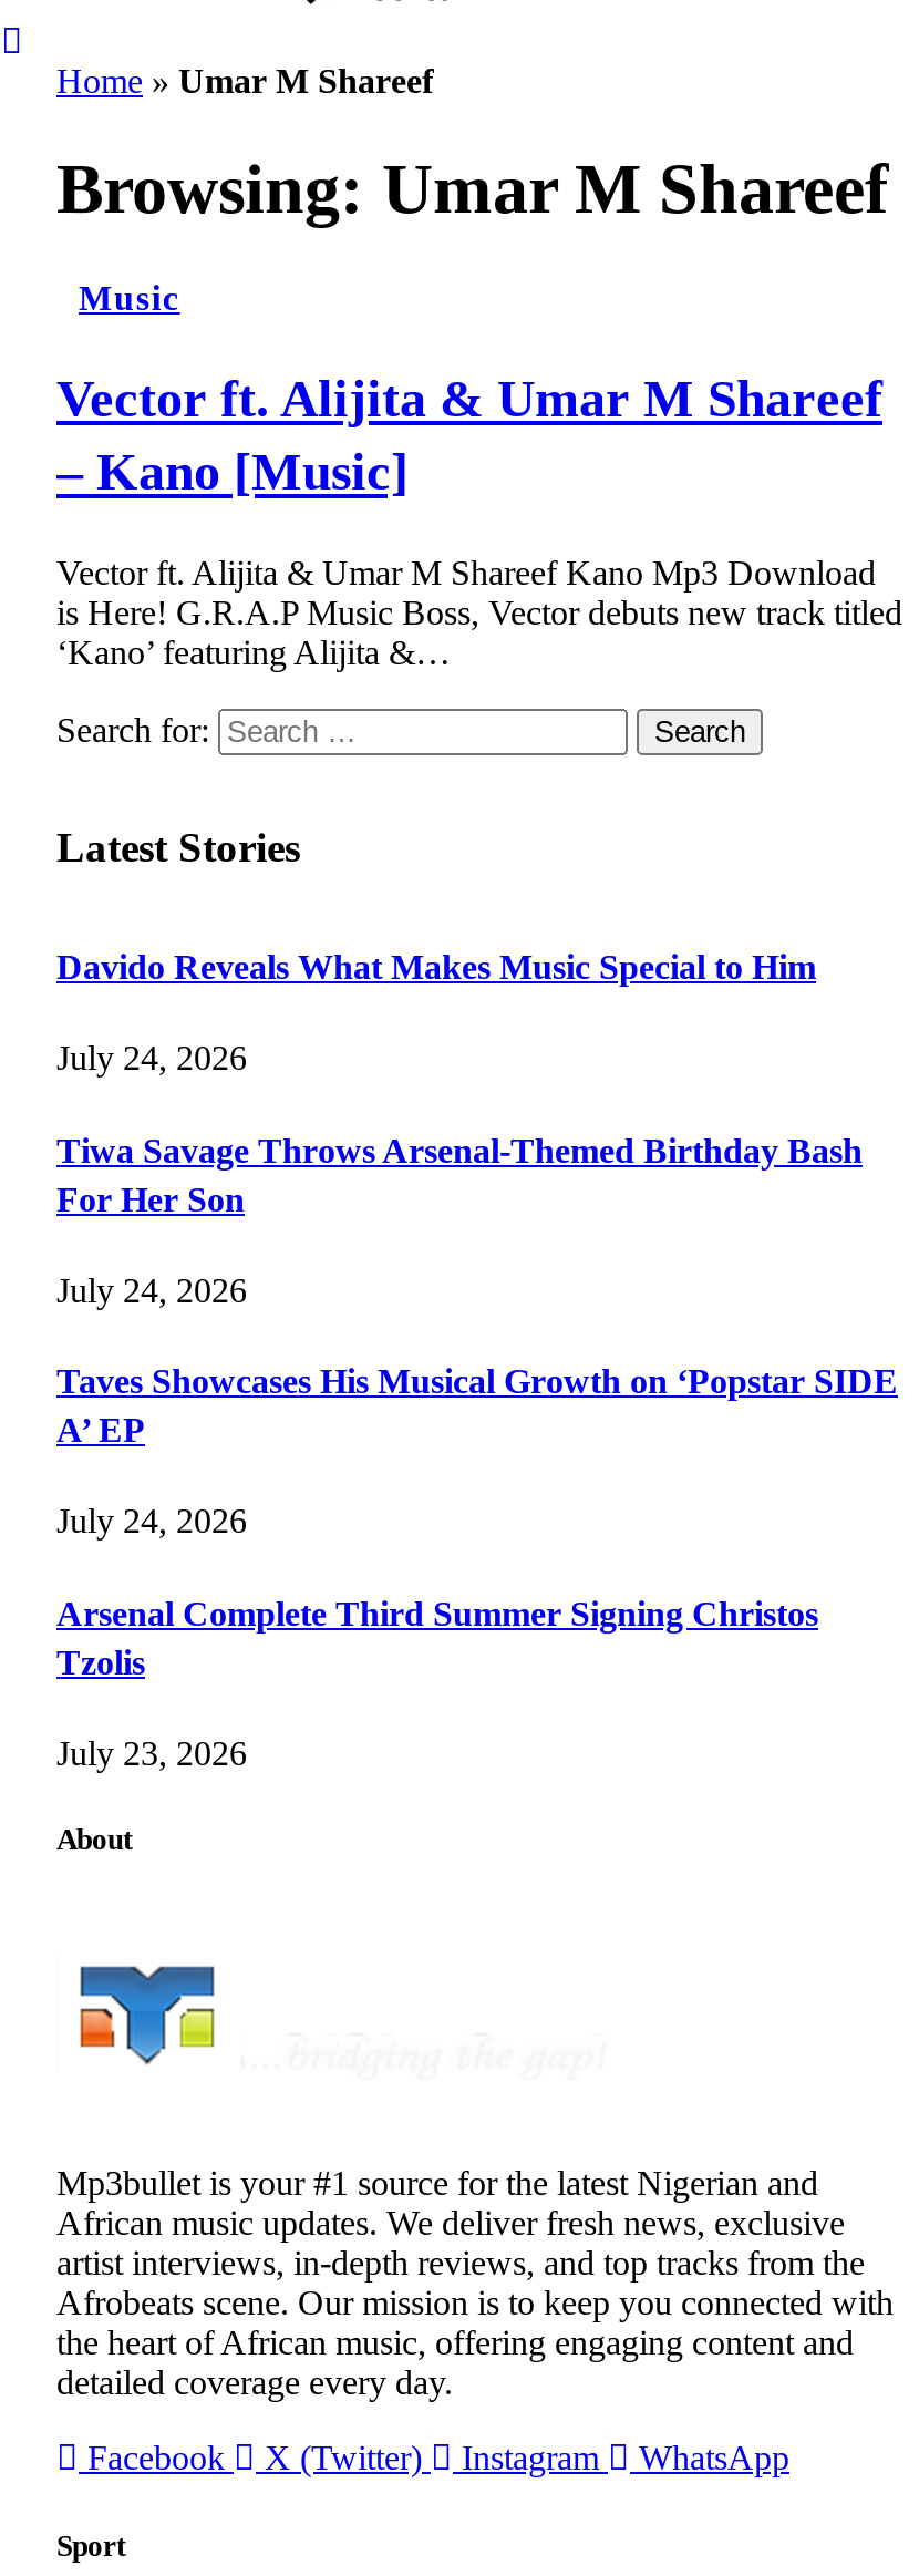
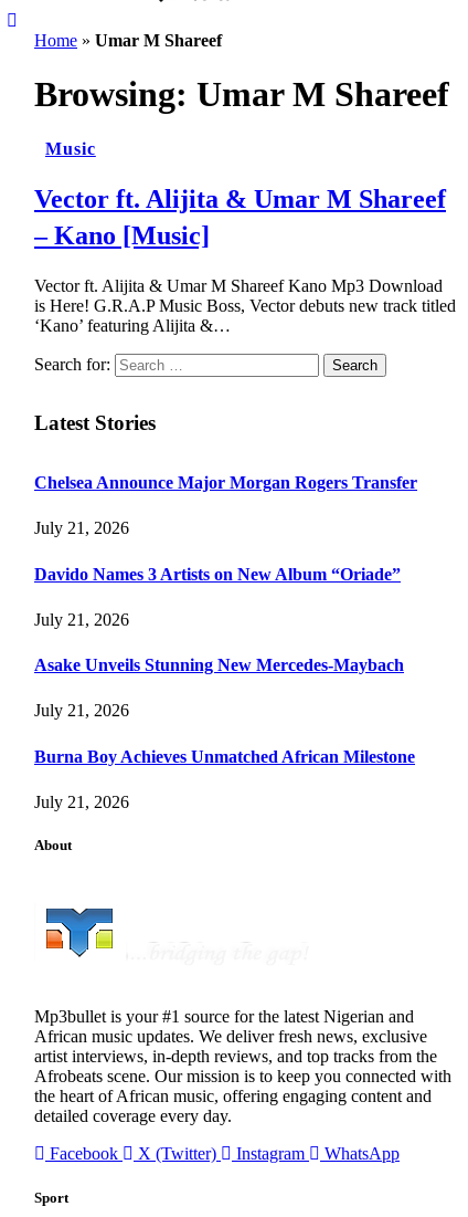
[56,948,816,986] Davido Reveals What Makes Music Special to Him -> [34,473,417,492] Chelsea Announce Major Morgan Rogers Transfer
[56,1040,247,1077] July 24, 2026 -> [34,519,129,538] July 21, 2026
[56,1131,863,1218] Tiwa Savage Throws Arsenal-Themed Birthday Bash | For Her Son -> [34,565,401,583] Davido Names 3 Artists on New Album “Oriade”
[56,1271,247,1309] July 24, 2026 -> [34,610,129,629] July 21, 2026
[56,1363,898,1449] Taves Showcases His Musical Growth on ‘Popstar SIDE | A’ EP -> [34,656,404,674] Asake Unveils Stunning New Mercedes-Maybach
[56,1503,247,1541] July 24, 2026 -> [34,701,129,720] July 21, 2026
[56,1594,818,1680] Arsenal Complete Third Summer Signing Christos | Tzolis -> [34,747,415,766] Burna Boy Achieves Unmatched African Milestone
[56,1734,247,1772] July 23, 2026 -> [34,793,129,811] July 21, 2026

